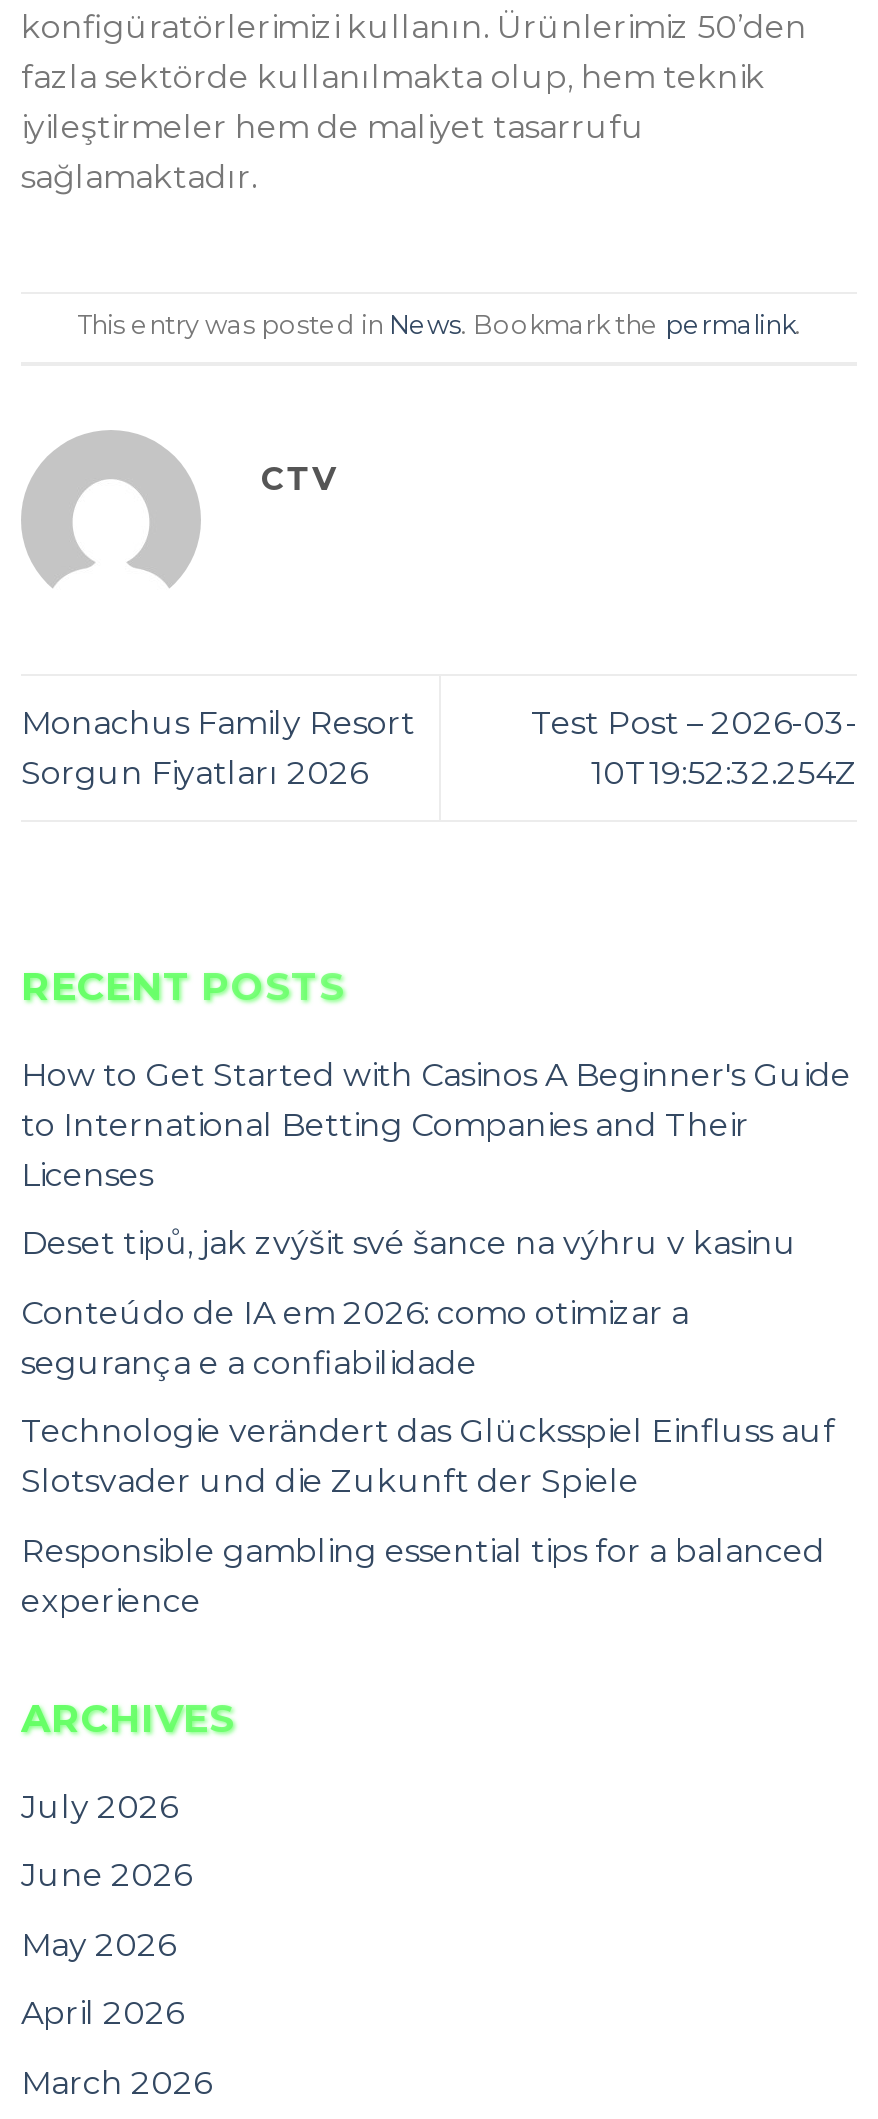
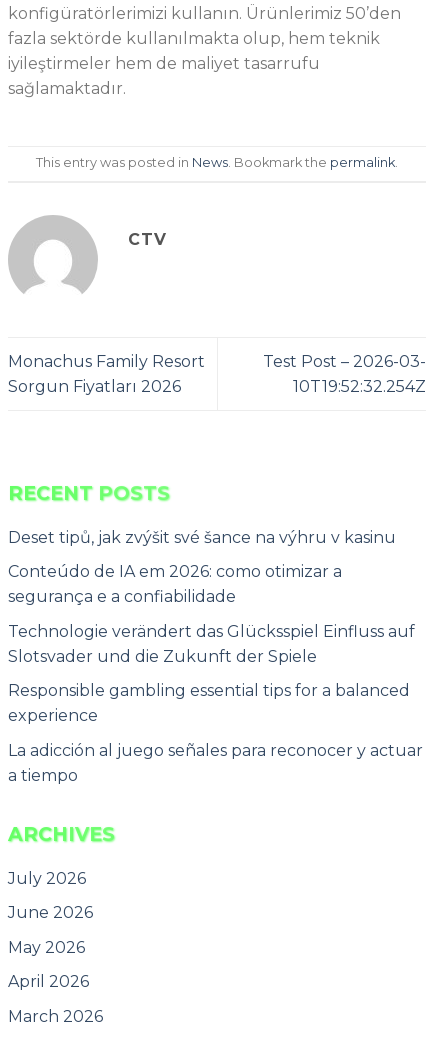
[21,1055,851,1193] How to Get Started with Casinos A Beginner's Guide | to International Betting Companies and Their | Licenses -> none
moved [21,1225,835,1620] -> [8,528,415,725]: Deset tipů, jak zvýšit své šance na výhru v kasinu | Conteúdo de IA em 2026: como otimizar a | segurança e a confiabilidade | Technologie verändert das Glücksspiel Einfluss auf | Slotsvader und die Zukunft der Spiele | Responsible gambling essential tips for a balanced | experience
none -> [8,741,423,785] La adicción al juego señales para reconocer y actuar | a tiempo

